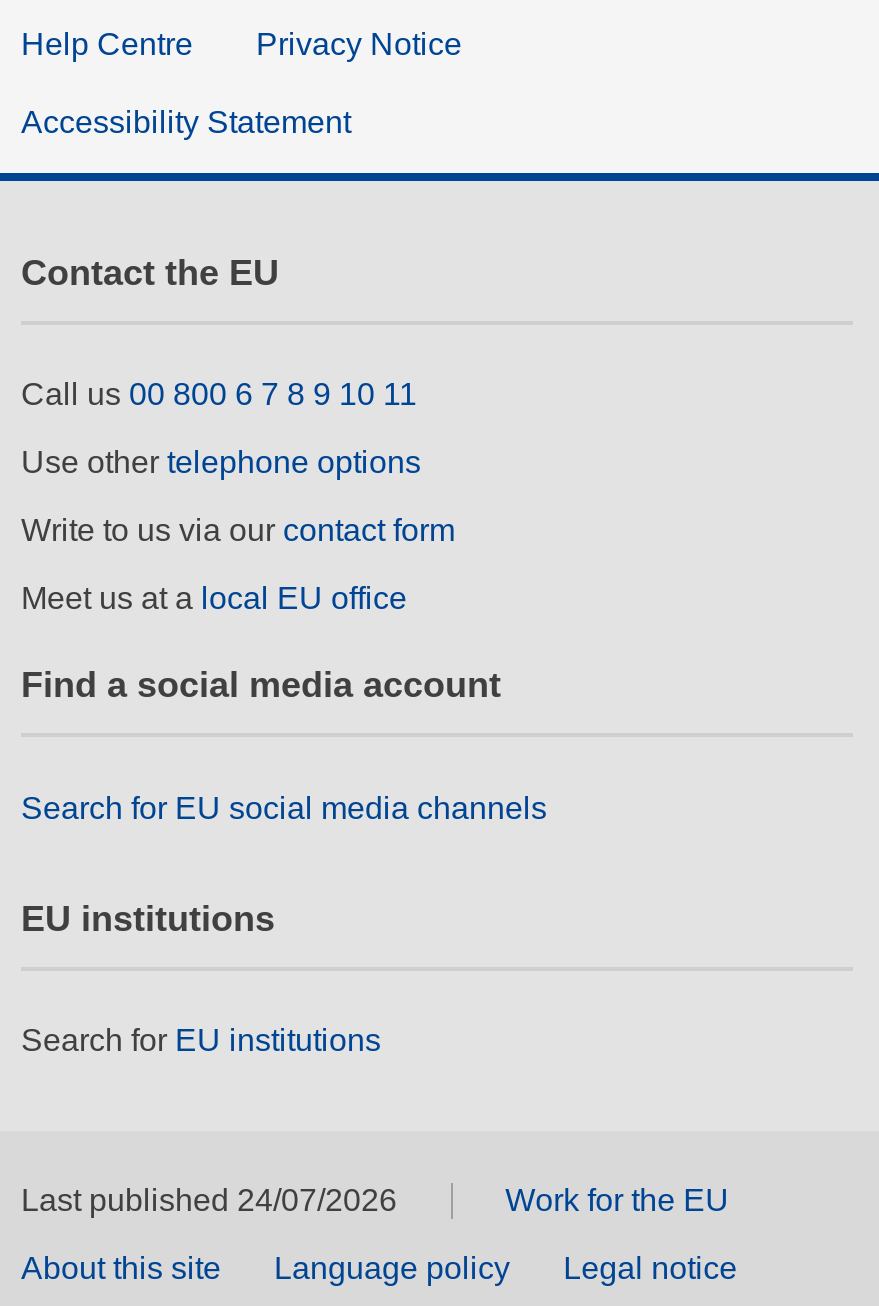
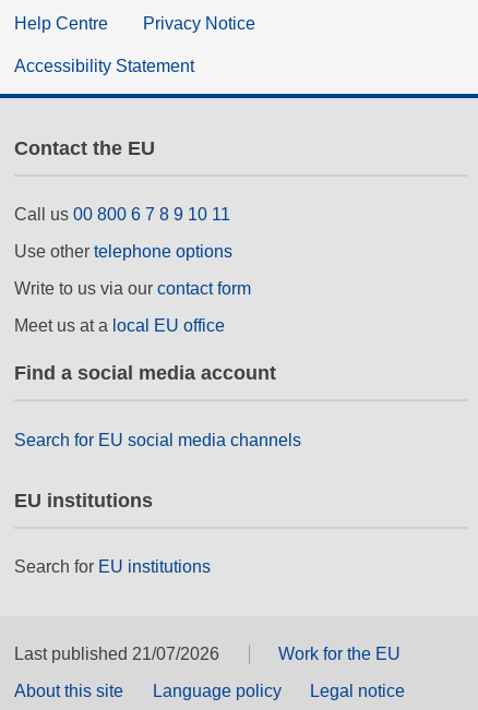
[21,1184,397,1218] Last published 24/07/2026 -> [14,645,219,664] Last published 21/07/2026

